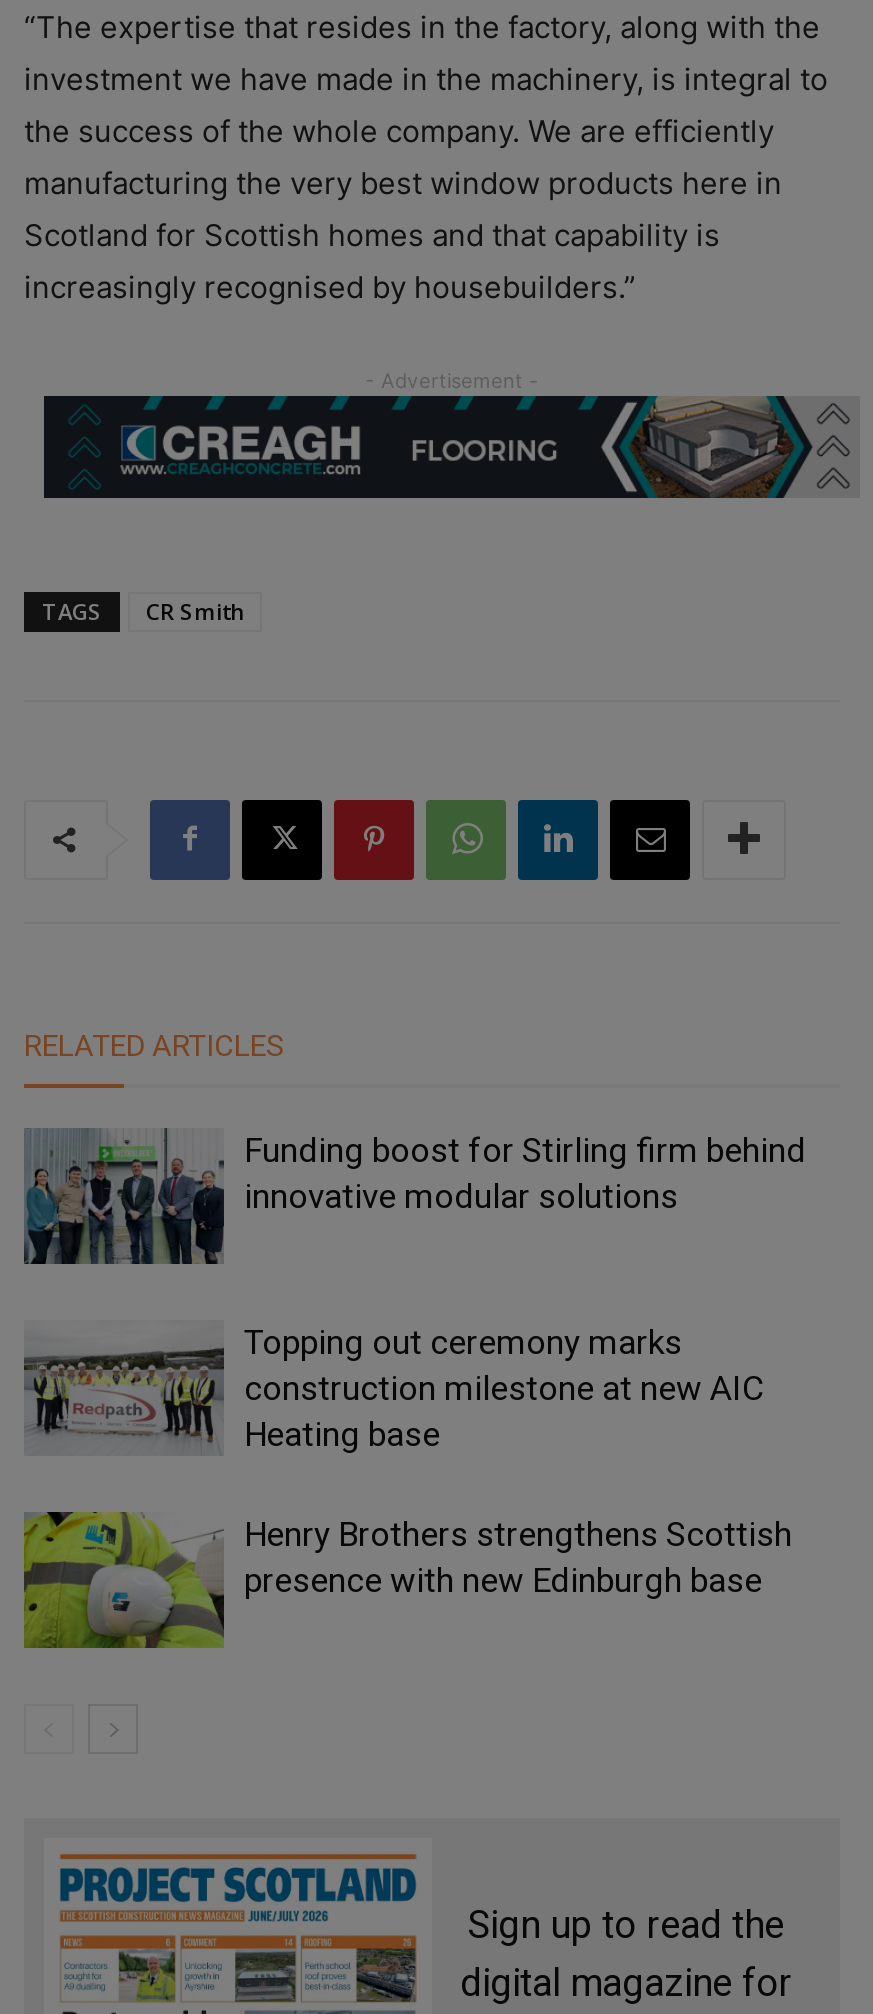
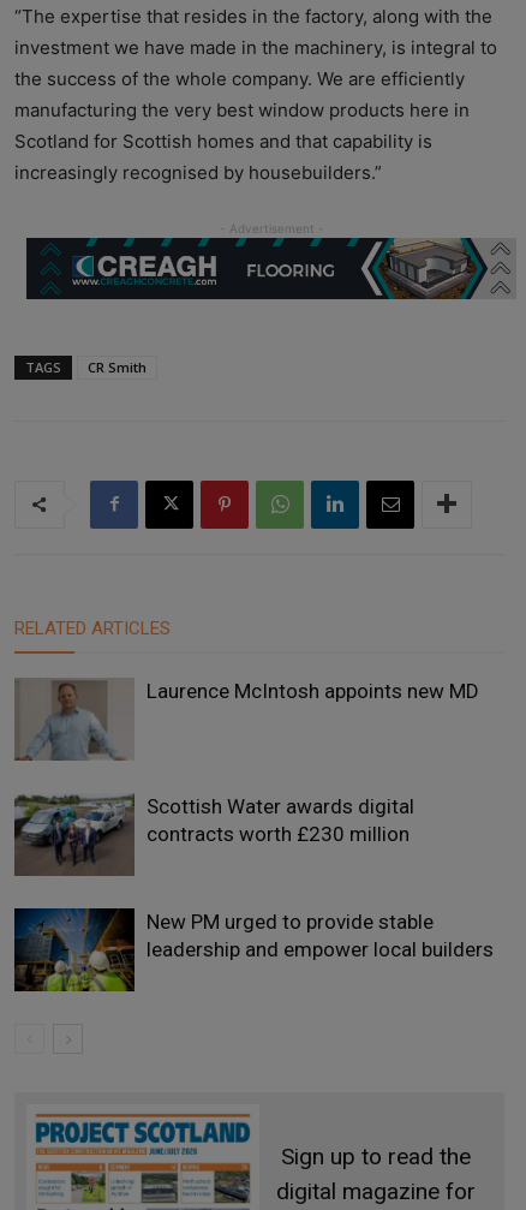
[24,1130,806,1266] [image] | Funding boost for Stirling firm behind | innovative modular solutions -> [14,679,479,762] [image] | Laurence McIntosh appoints new MD
[24,1322,764,1458] [image] | Topping out ceremony marks | construction milestone at new AIC | Heating base -> [13,794,414,877] [image] | Scottish Water awards digital | contracts worth £230 million
[22,1510,792,1650] [image] | Henry Brothers strengthens Scottish | presence with new Edinburgh base -> [13,907,494,993] [image] | New PM urged to provide stable | leadership and empower local builders

